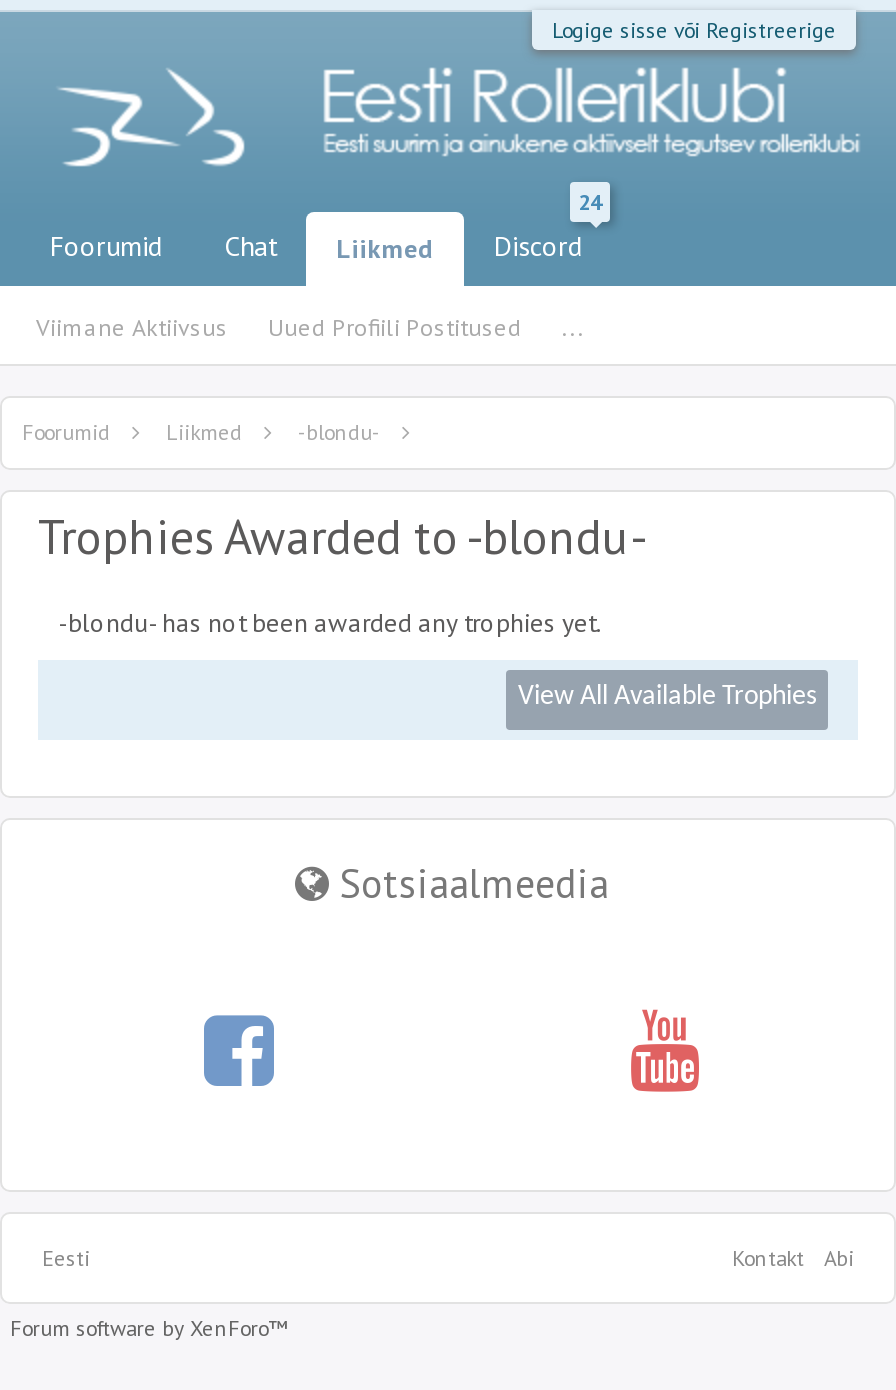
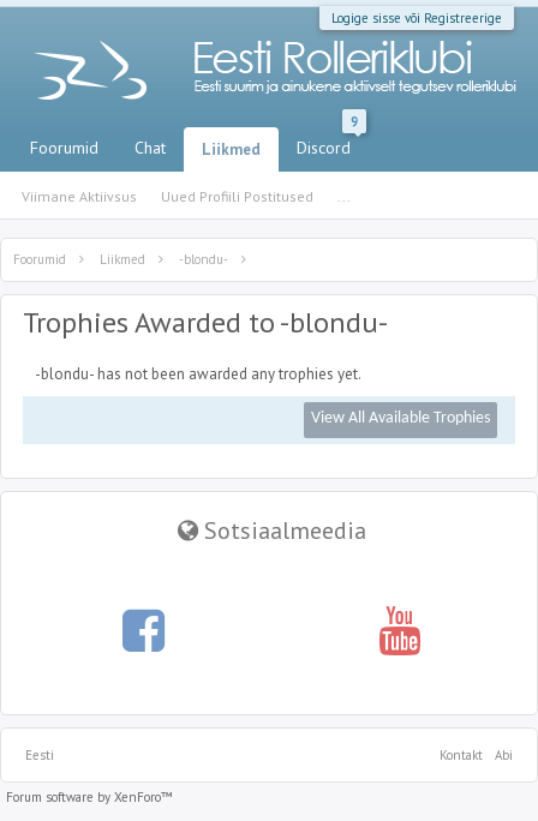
[578,188,602,216] 24 -> [351,113,358,130] 9

